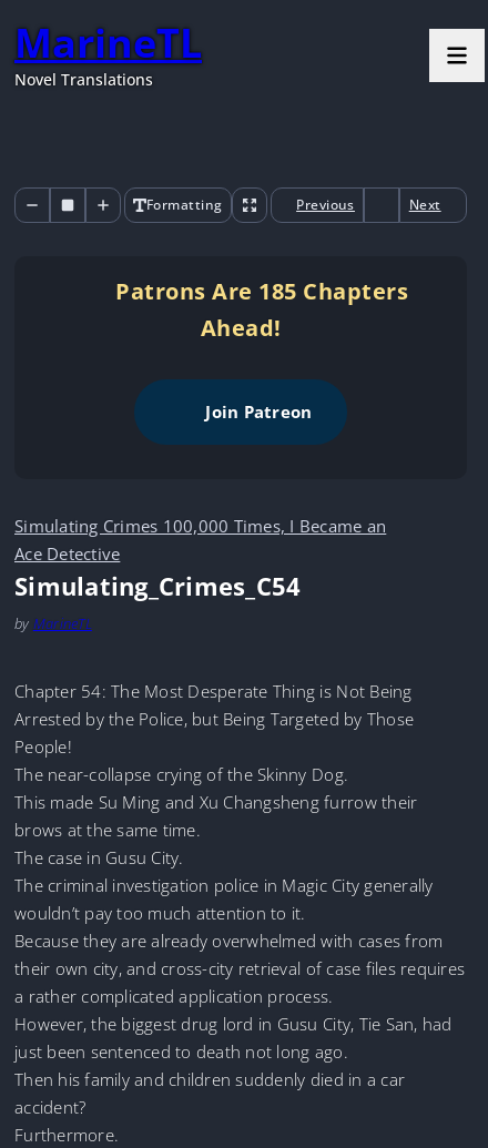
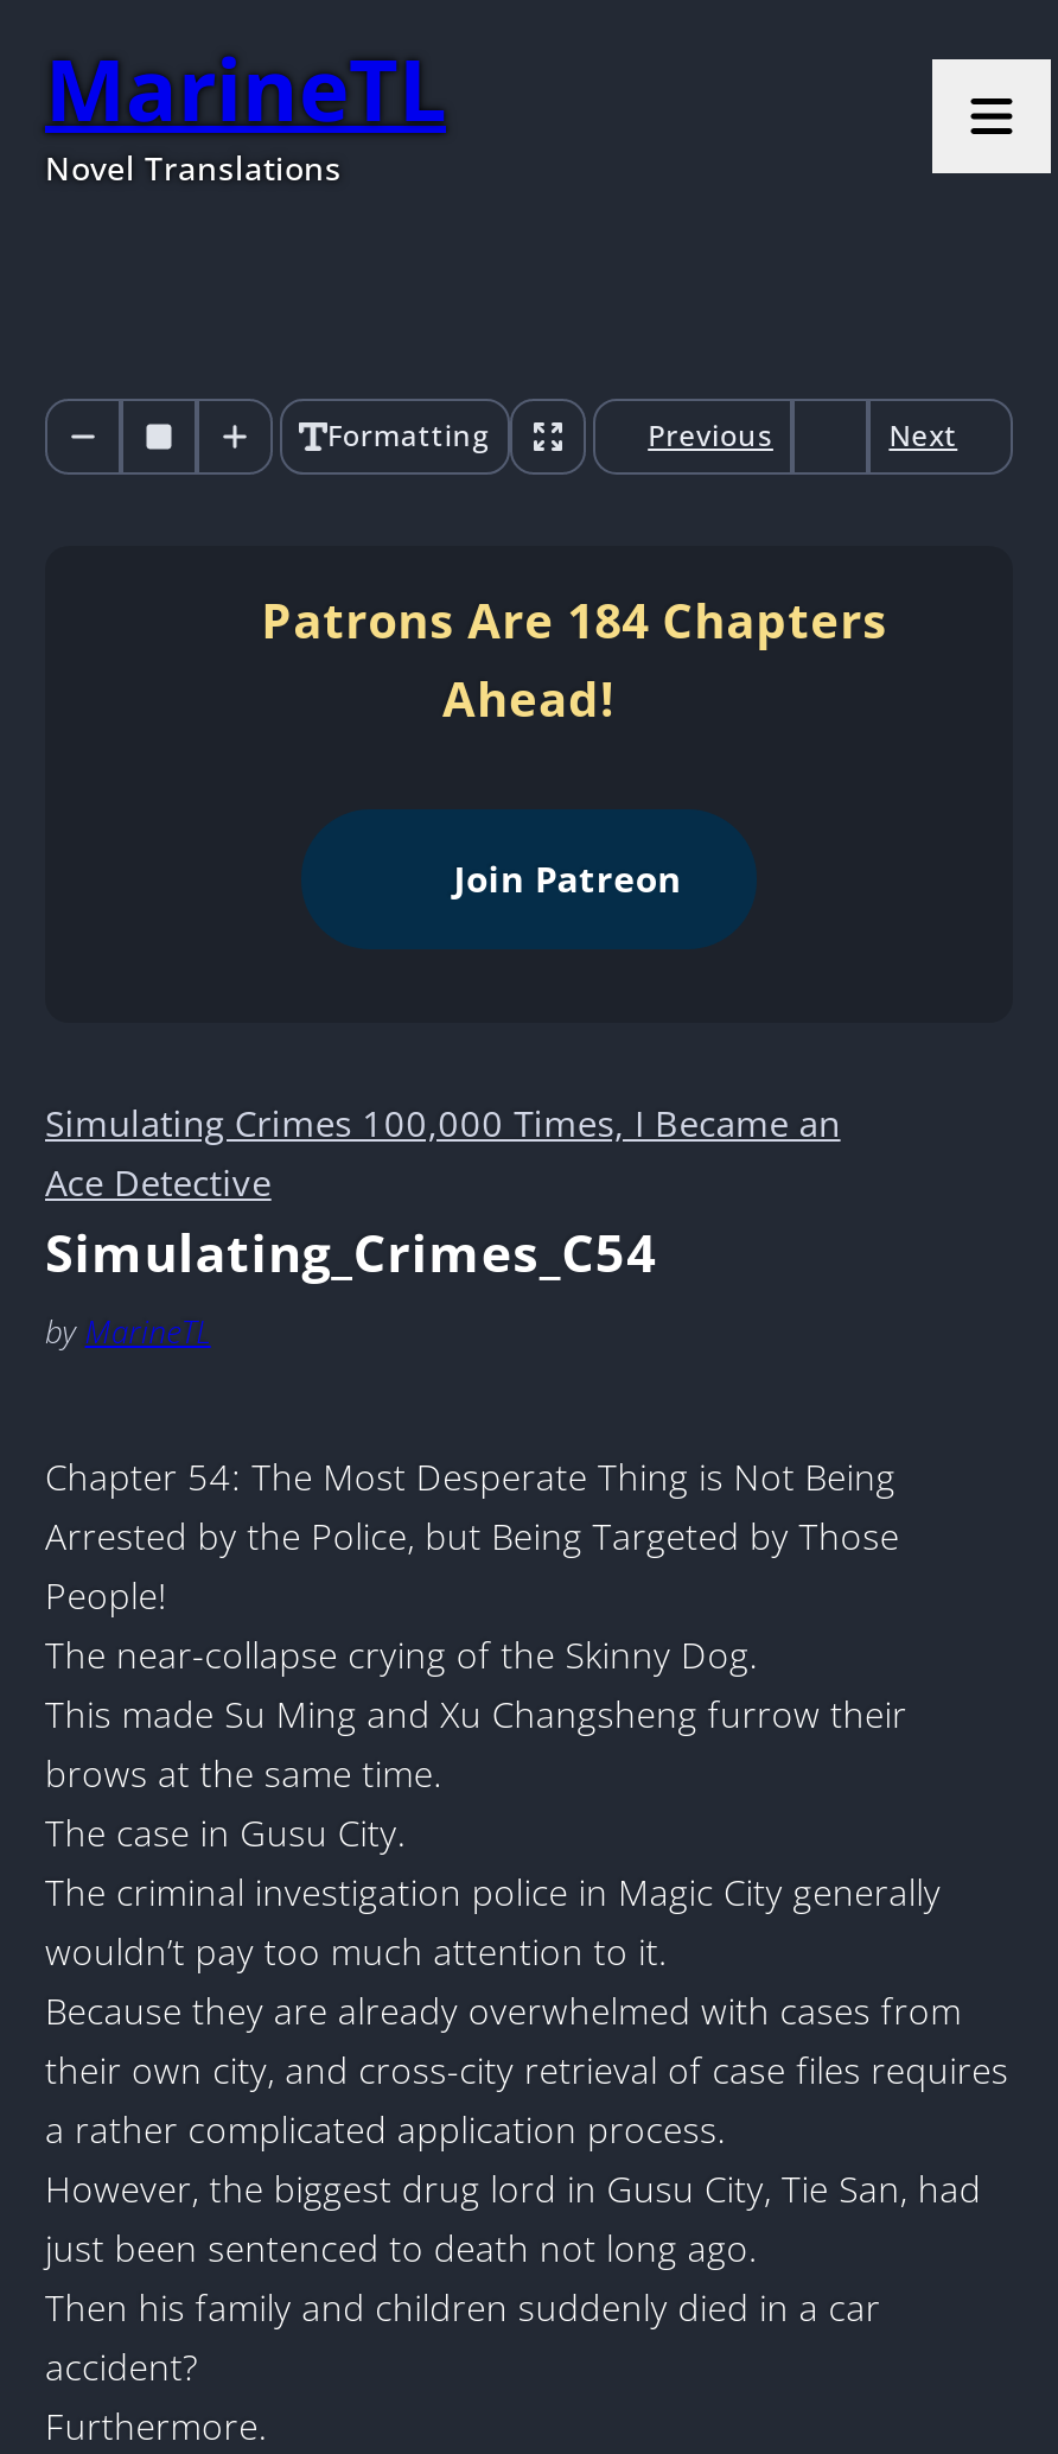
[109,277,408,306] Patrons Are 185 Chapters -> [248,589,887,653] Patrons Are 184 Chapters

